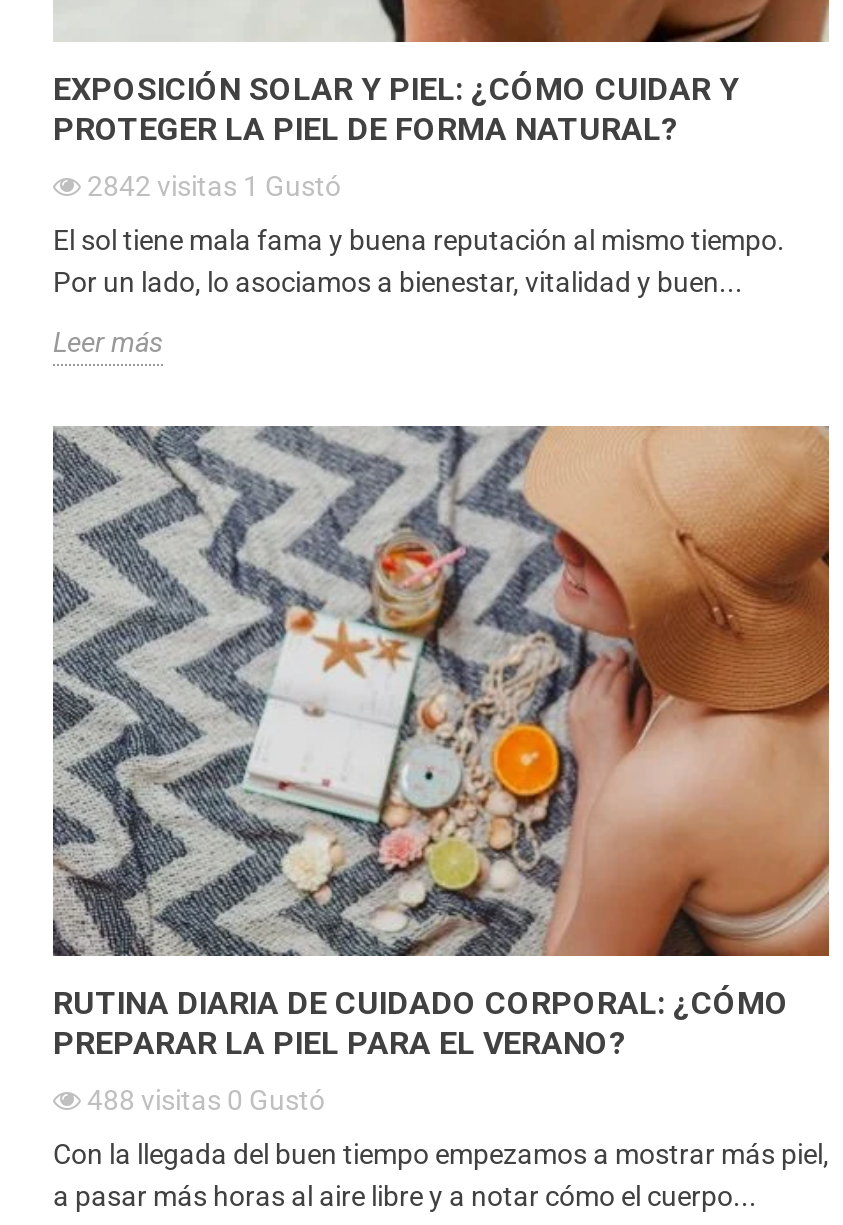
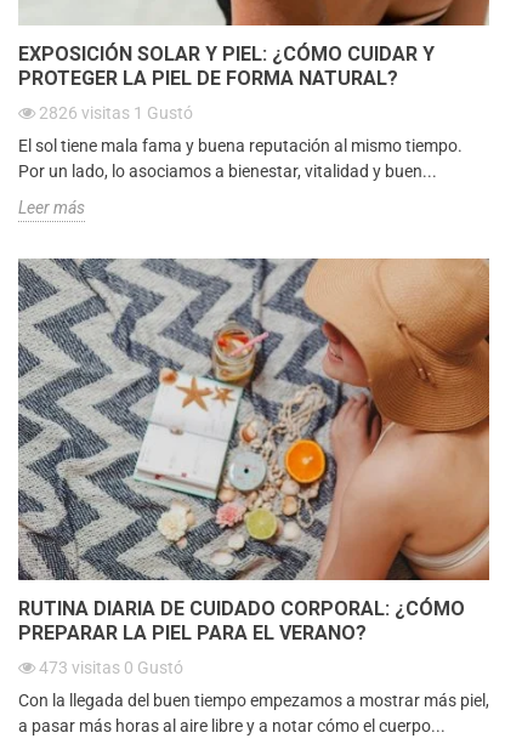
[87,171,341,203] 2842 visitas 1 Gustó -> [39,104,193,123] 2826 visitas 1 Gustó
[87,1084,325,1116] 488 visitas 0 Gustó -> [39,658,183,677] 473 visitas 0 Gustó

